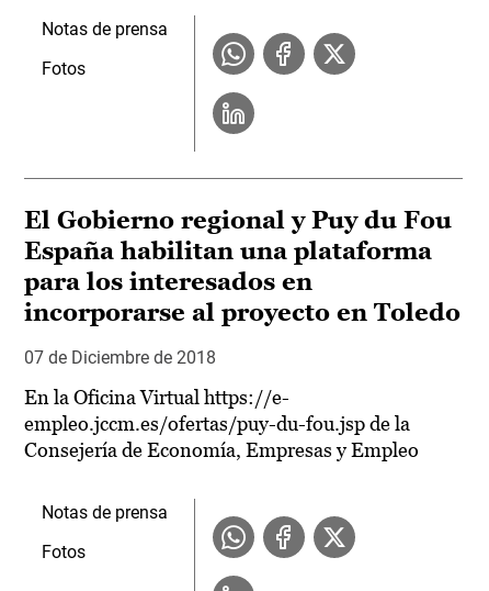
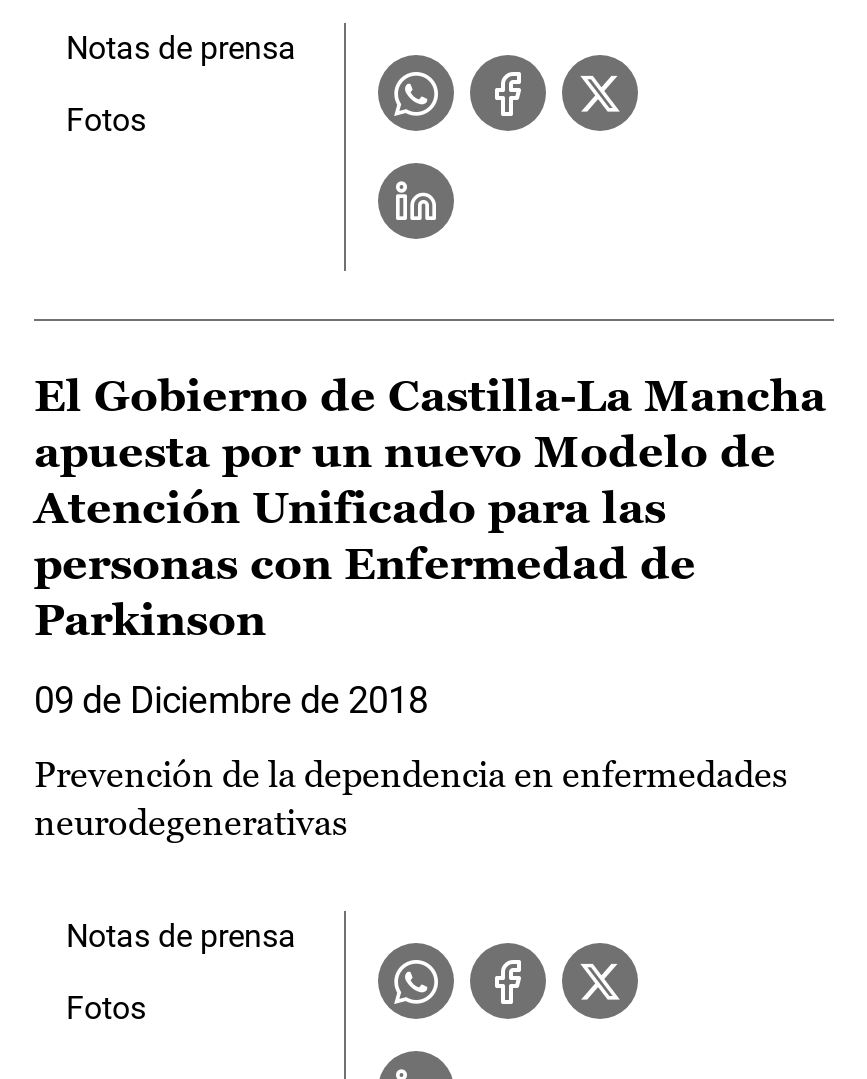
[24,207,460,326] El Gobierno regional y Puy du Fou | España habilitan una plataforma | para los interesados en | incorporarse al proyecto en Toledo -> [34,371,826,645] El Gobierno de Castilla-La Mancha | apuesta por un nuevo Modelo de | Atención Unificado para las | personas con Enfermedad de | Parkinson
[24,347,216,368] 07 de Diciembre de 2018 -> [34,679,428,721] 09 de Diciembre de 2018
[24,386,419,461] En la Oficina Virtual https://e- | empleo.jccm.es/ofertas/puy-du-fou.jsp de la | Consejería de Economía, Empresas y Empleo -> [34,753,788,843] Prevención de la dependencia en enfermedades | neurodegenerativas

